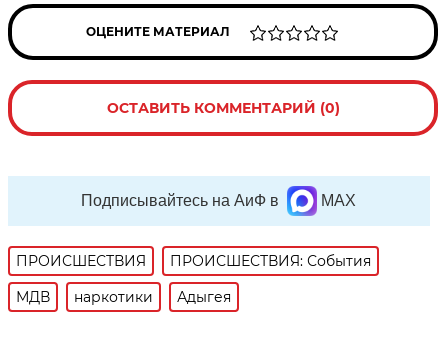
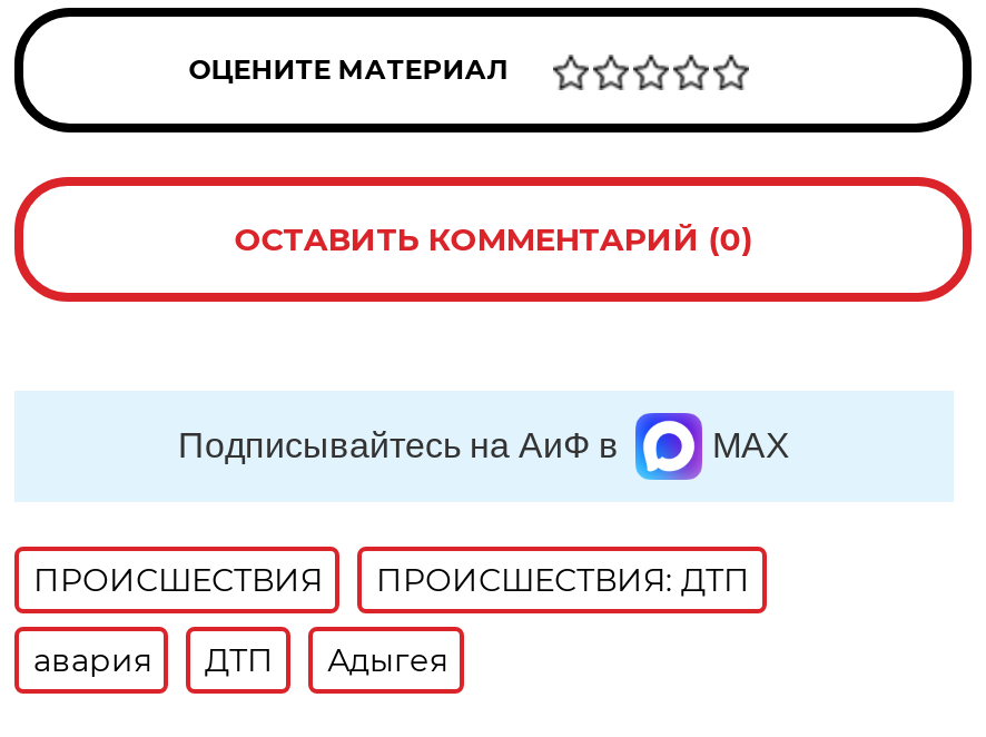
[170,252,371,270] ПРОИСШЕСТВИЯ: События -> [376,560,750,600] ПРОИСШЕСТВИЯ: ДТП
[16,288,153,306] МДВ | наркотики -> [33,640,274,680] авария | ДТП

